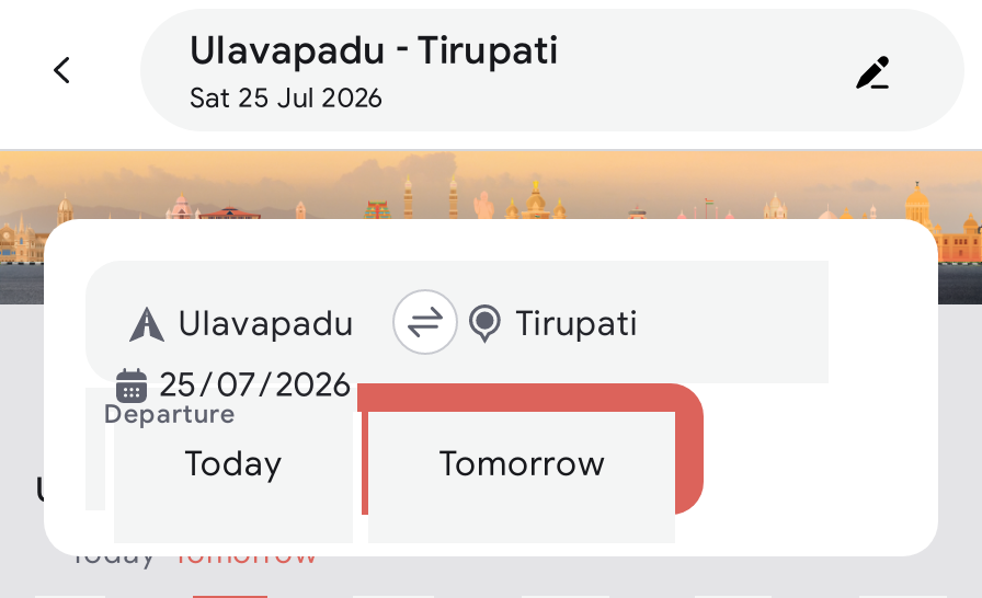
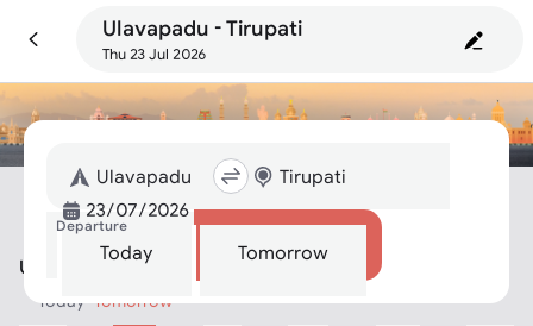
[189,81,384,114] Sat 25 Jul 2026 -> [103,45,207,63] Thu 23 Jul 2026

